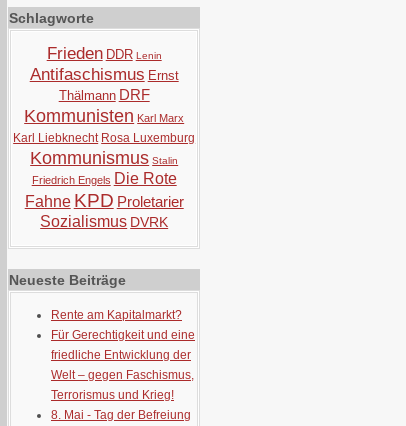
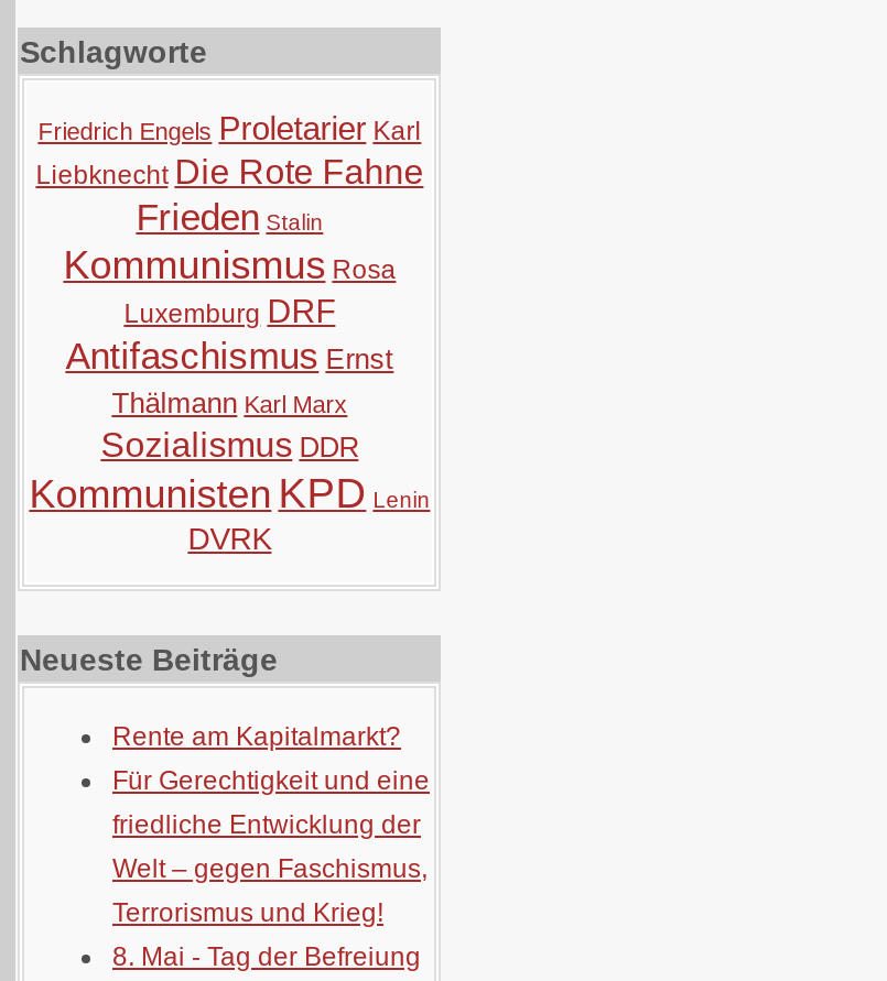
[47,44,162,63] Frieden DDR Lenin -> [36,109,424,329] Friedrich Engels Proletarier Karl | Liebknecht Die Rote Fahne | Frieden Stalin | Kommunismus Rosa | Luxemburg DRF
moved [30,65,179,84] -> [65,336,394,378]: Antifaschismus Ernst
[13,86,195,230] Thälmann DRF | Kommunisten Karl Marx | Karl Liebknecht Rosa Luxemburg | Kommunismus Stalin | Friedrich Engels Die Rote | Fahne KPD Proletarier | Sozialismus DVRK -> [29,386,430,556] Thälmann Karl Marx | Sozialismus DDR | Kommunisten KPD Lenin | DVRK

